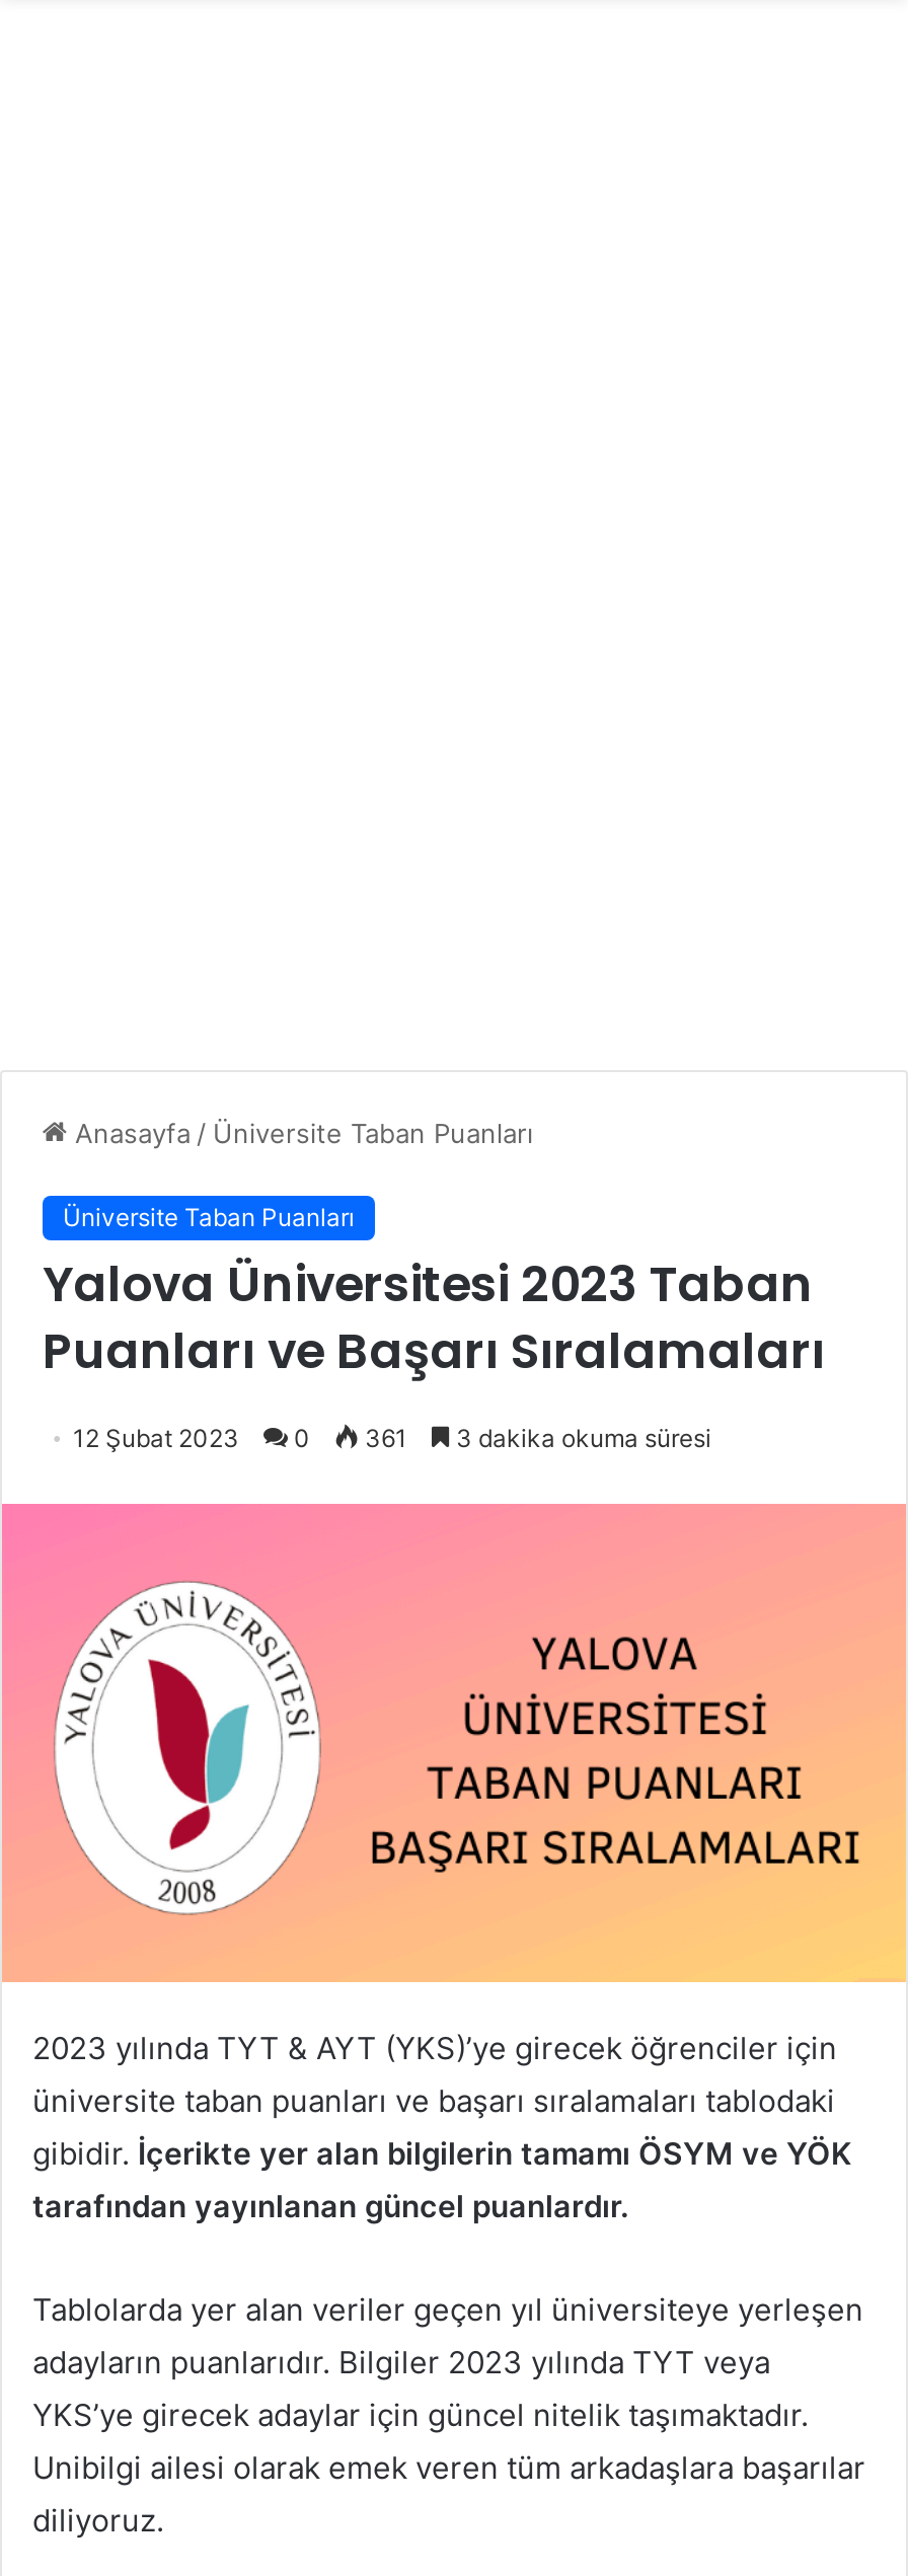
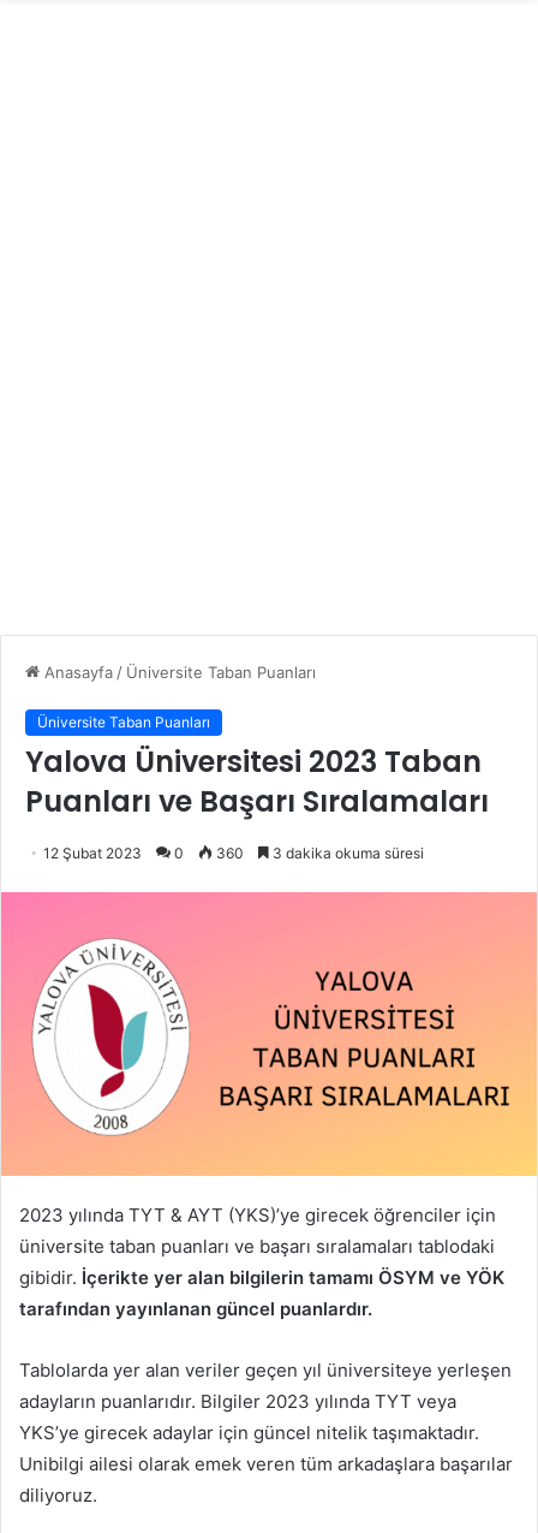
[73,1423,711,1453] 12 Şubat 2023 0 361 3 dakika okuma süresi -> [43,844,424,862] 12 Şubat 2023 0 360 3 dakika okuma süresi

